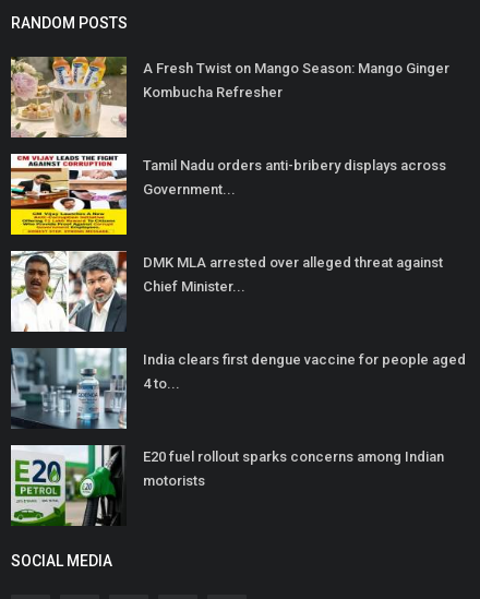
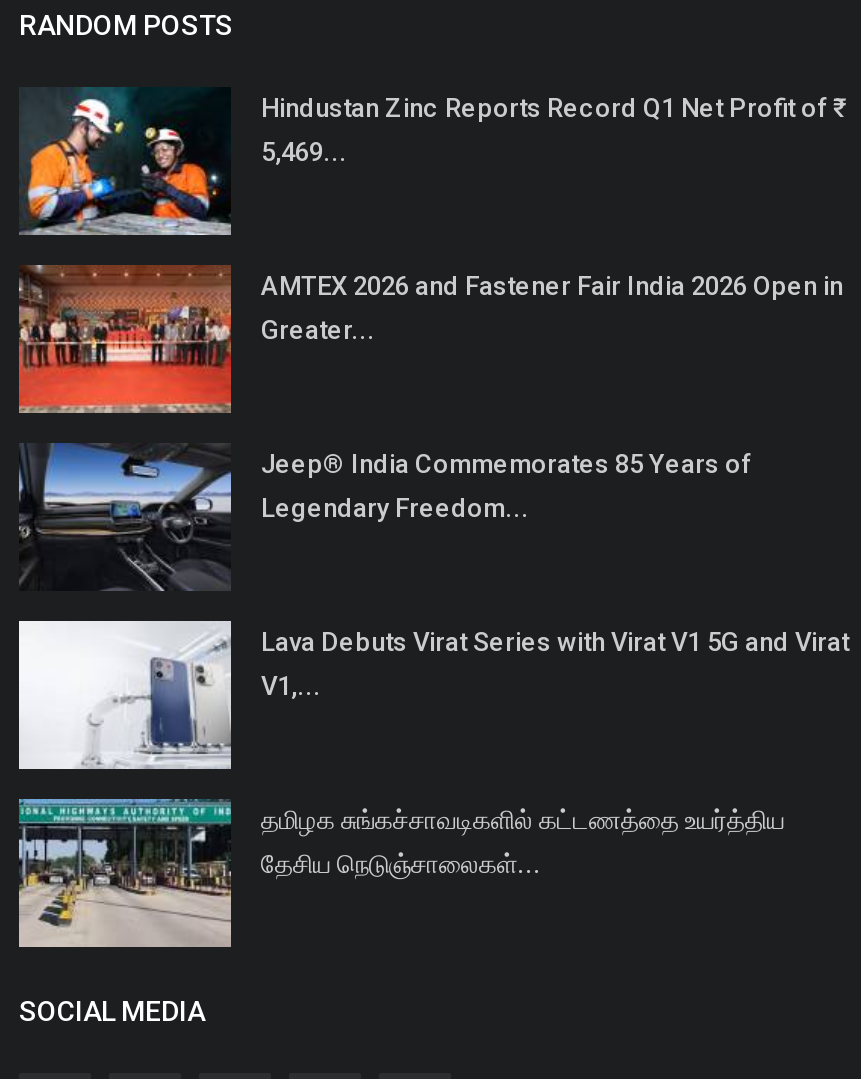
[10,56,449,137] [image] | A Fresh Twist on Mango Season: Mango Ginger -> [19,87,833,235] [image] | Hindustan Zinc Reports Record Q1 Net Profit of ₹
[143,84,283,100] Kombucha Refresher -> [261,137,347,167] 5,469...
[10,153,446,236] [image] | Tamil Nadu orders anti-bribery displays across -> [17,265,843,415] [image] | AMTEX 2026 and Fastener Fair India 2026 Open in
[143,181,236,198] Government... -> [261,315,375,345] Greater...
[10,250,443,333] [image] | DMK MLA arrested over alleged threat against -> [19,443,751,591] [image] | Jeep® India Commemorates 85 Years of
[143,278,245,295] Chief Minister... -> [261,493,529,523] Legendary Freedom...
[10,347,466,429] [image] | India clears first dengue vaccine for people aged -> [17,619,849,771] [image] | Lava Debuts Virat Series with Virat V1 5G and Virat
[143,375,180,392] 4 to... -> [261,671,321,701] V1,...
[10,444,444,526] [image] | E20 fuel rollout sparks concerns among Indian -> [17,797,785,949] [image] | தமிழக சுங்கச்சாவடிகளில் கட்டணத்தை உயர்த்திய
[143,473,205,489] motorists -> [261,849,541,879] தேசிய நெடுஞ்சாலைகள்...

